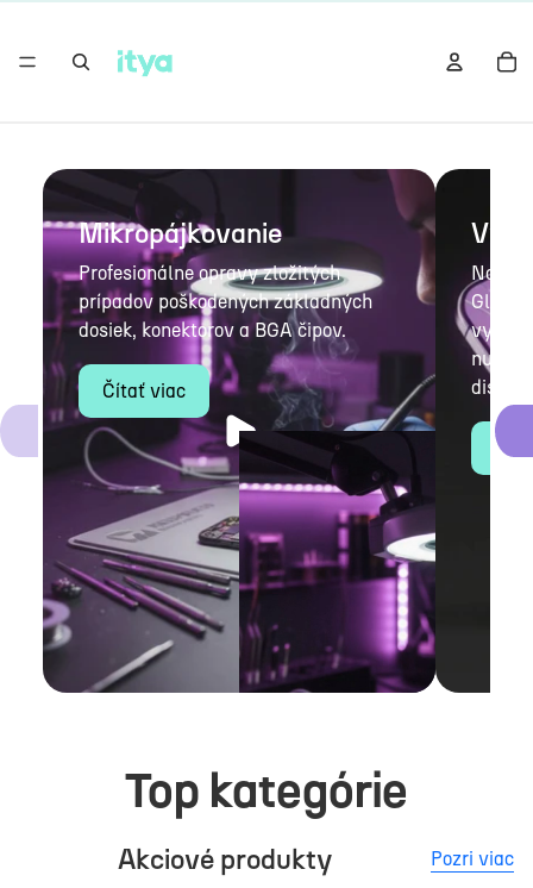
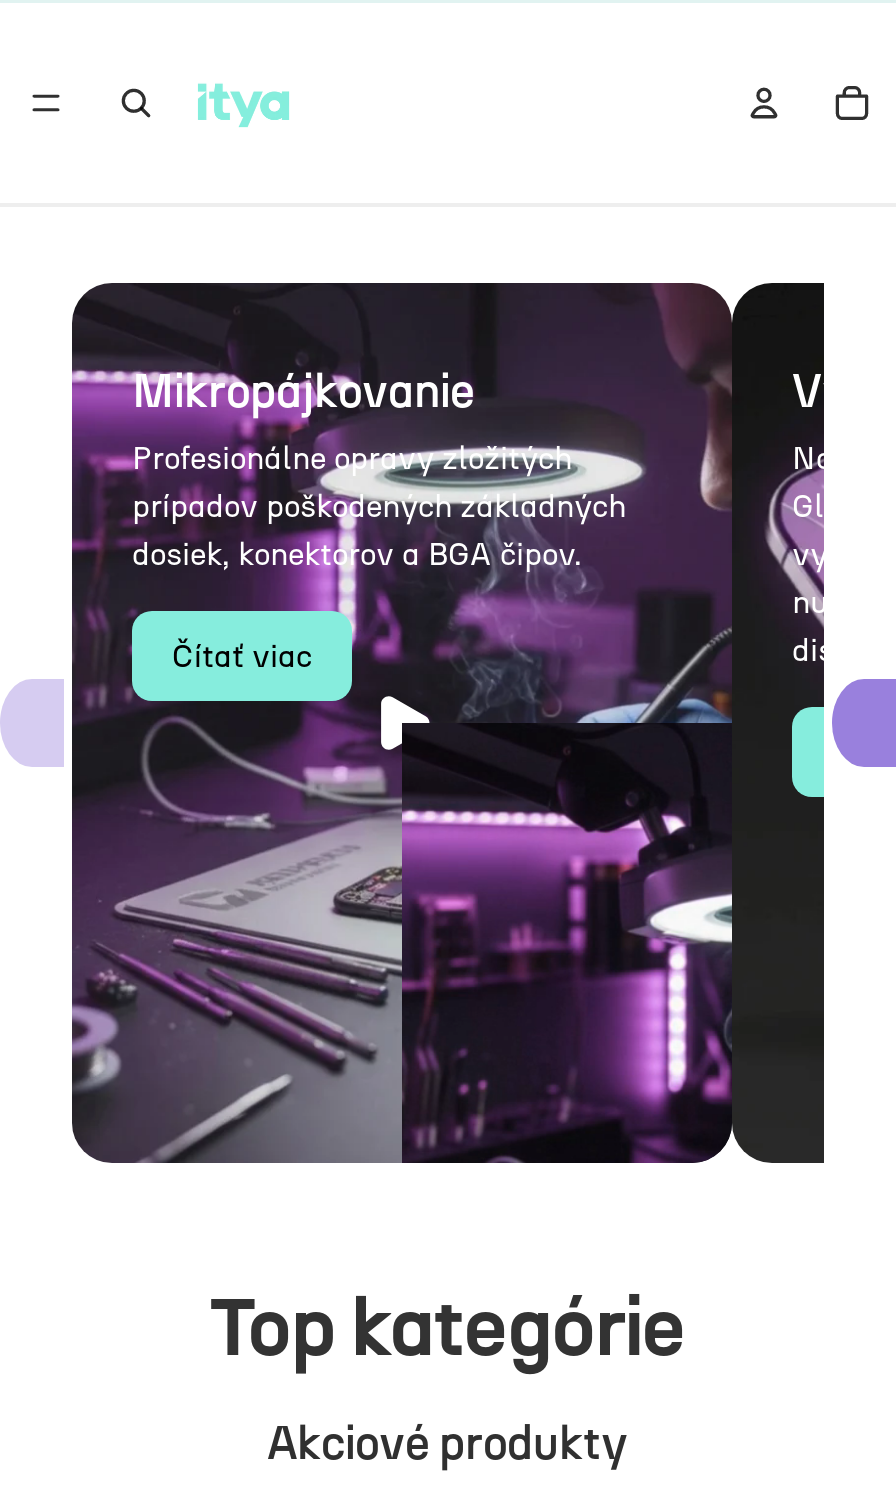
[431,848,514,870] Pozri viac -> none

